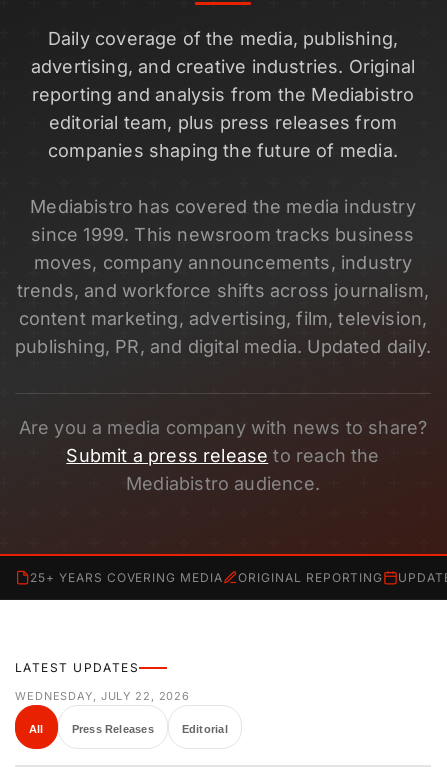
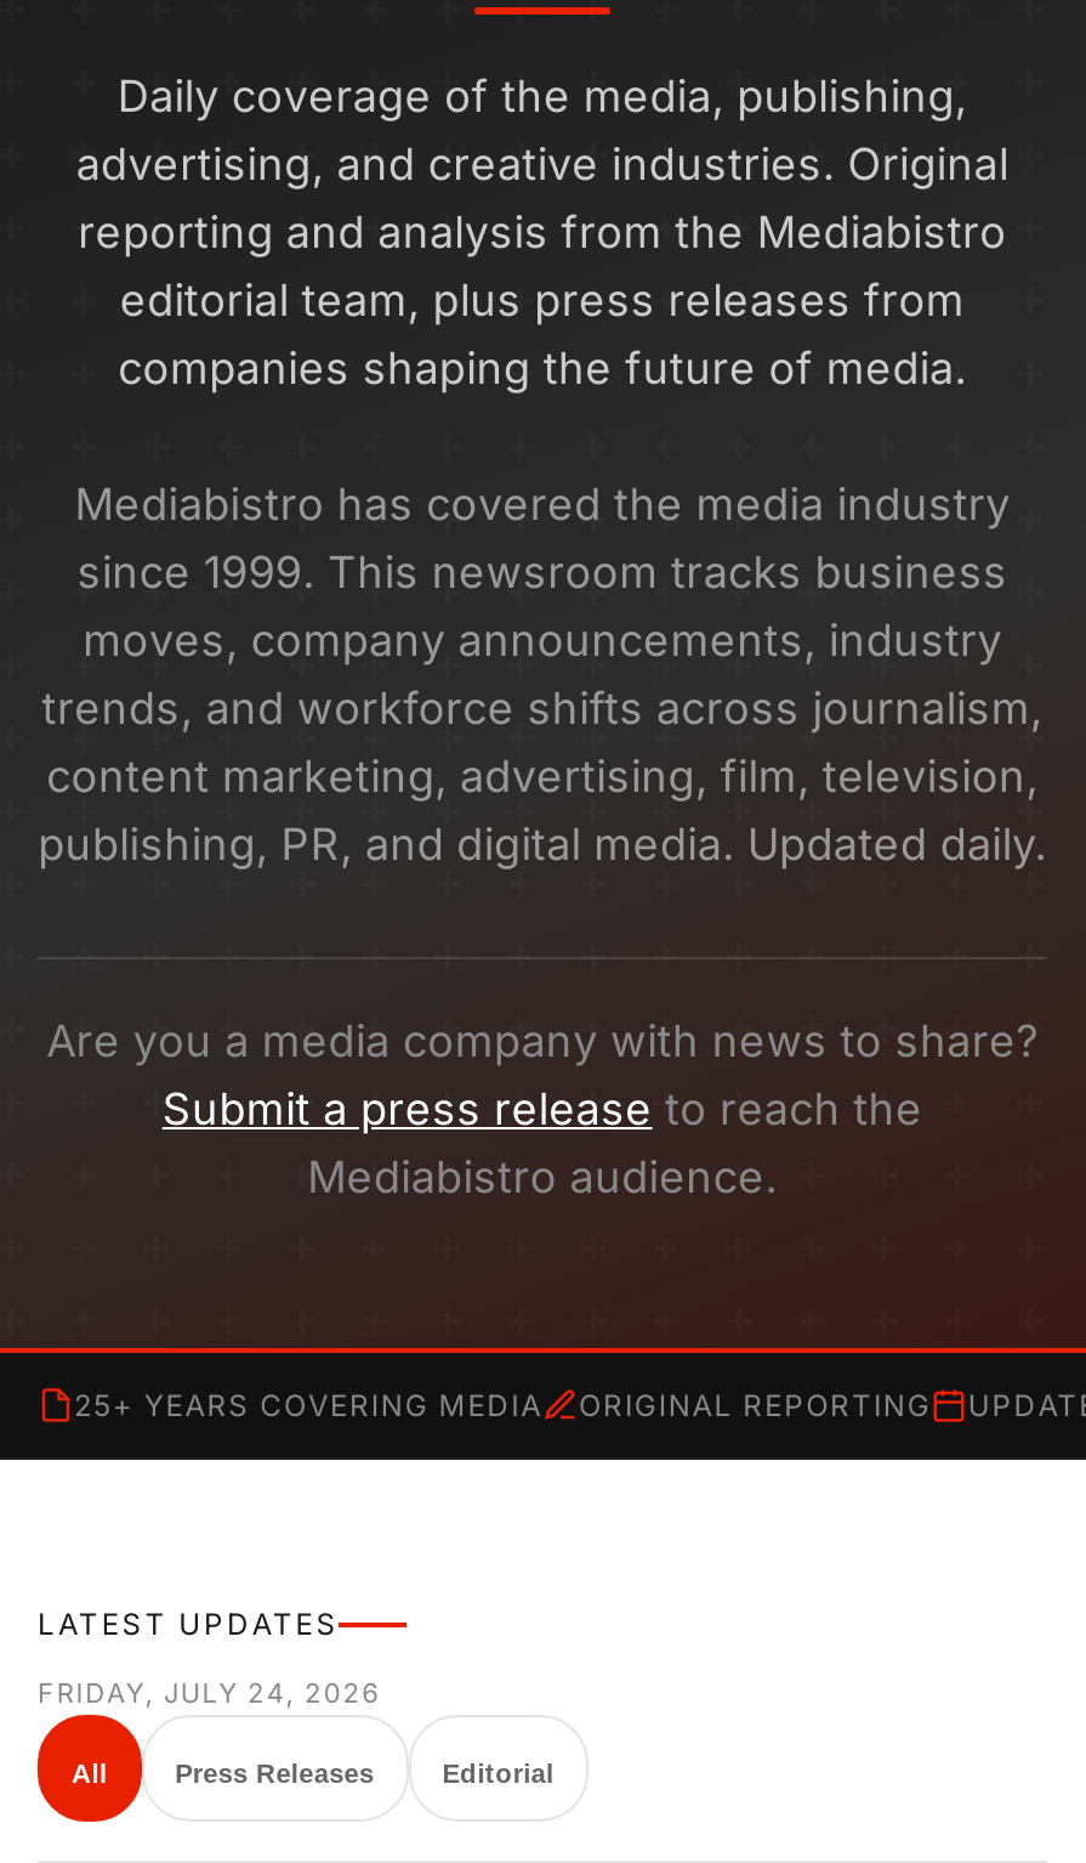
[15,689,190,703] WEDNESDAY, JULY 22, 2026 -> [38,1676,381,1710] FRIDAY, JULY 24, 2026

